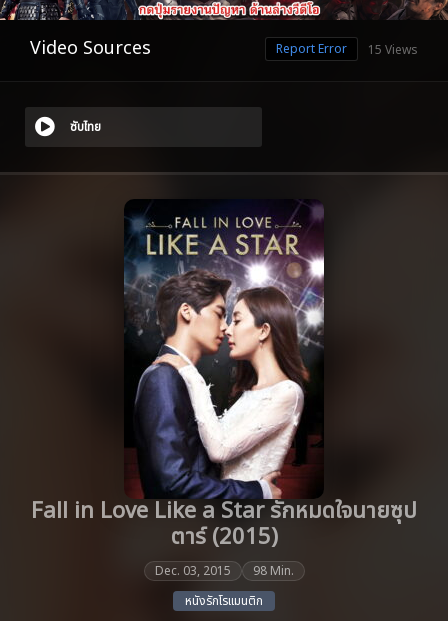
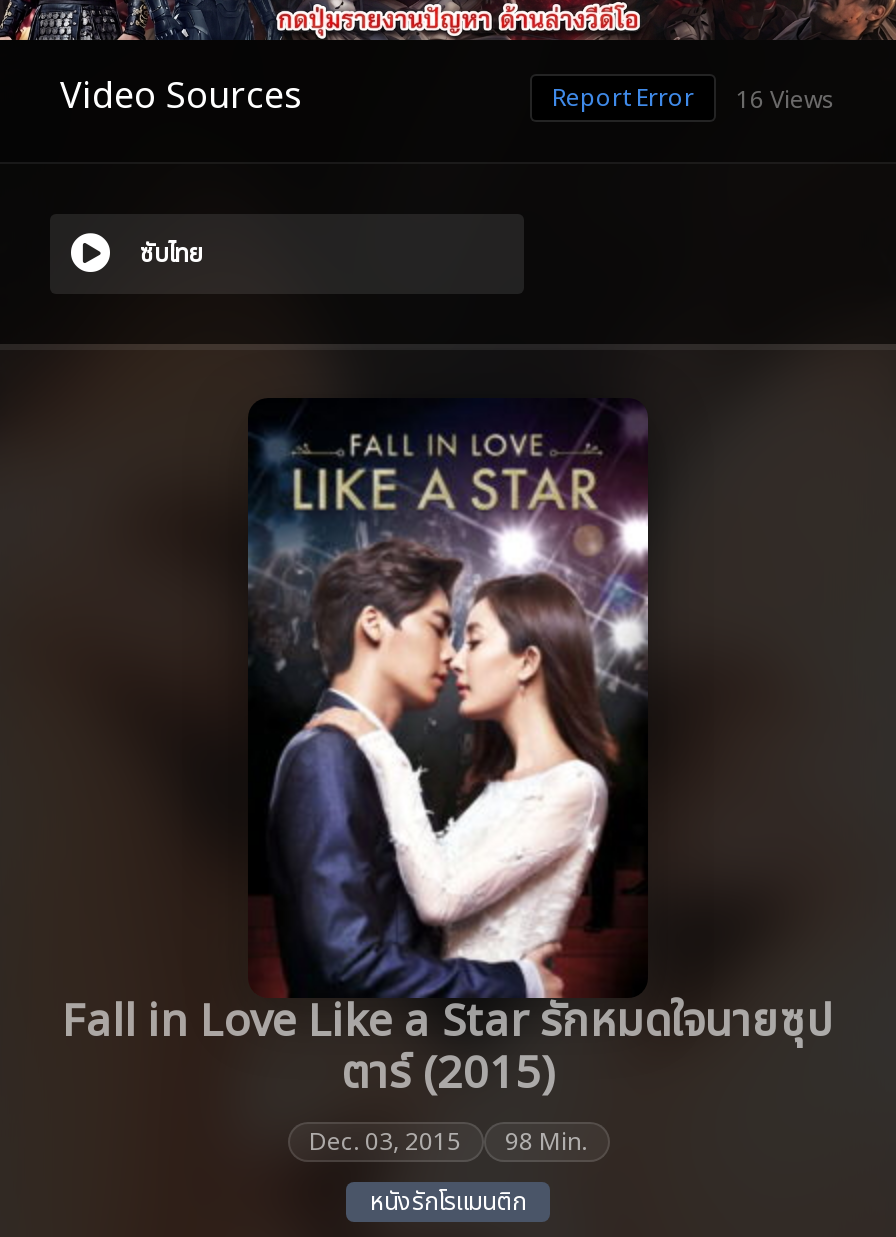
[276,40,418,59] Report Error 15 Views -> [552,80,836,118] Report Error 16 Views

